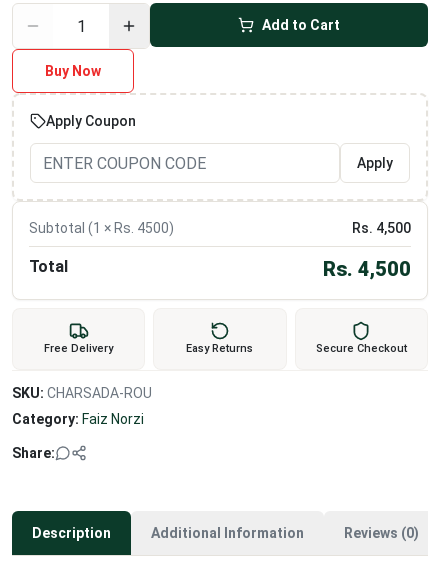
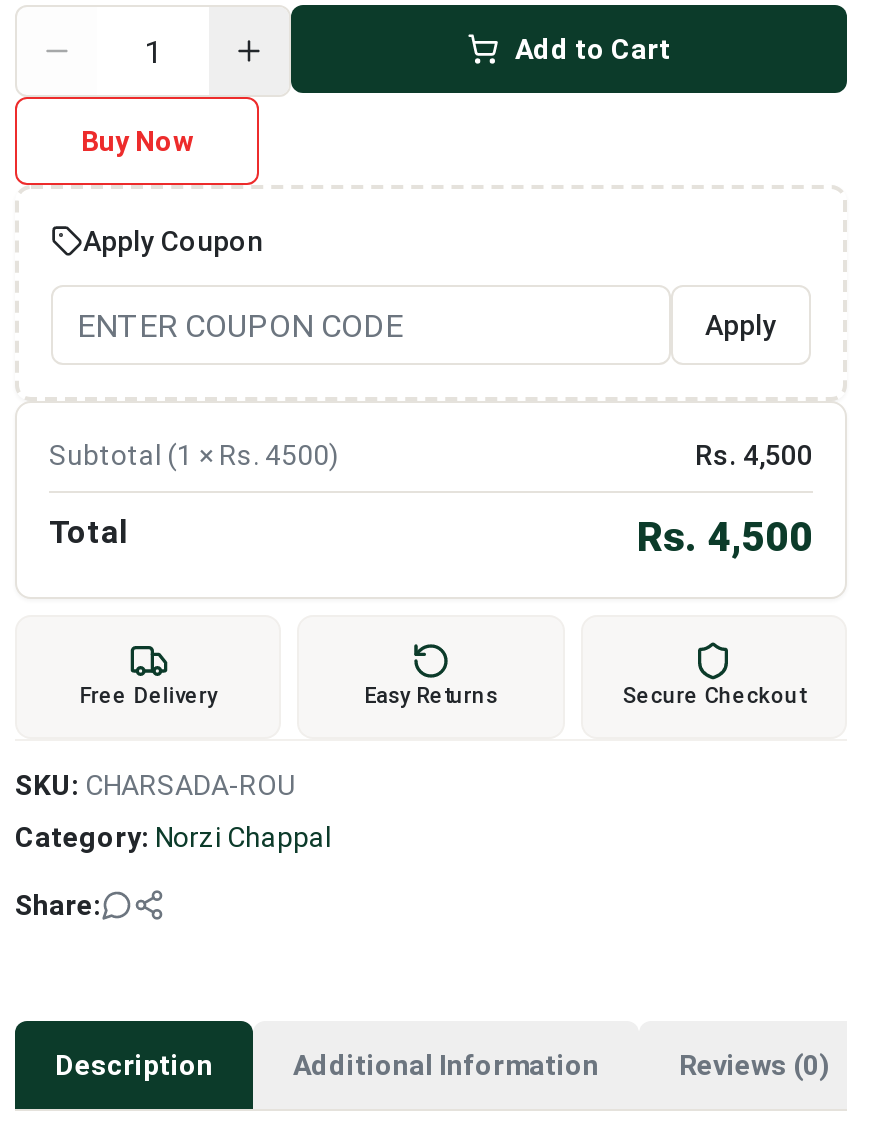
[12,411,144,427] Category: Faiz Norzi -> [15,821,331,853] Category: Norzi Chappal

